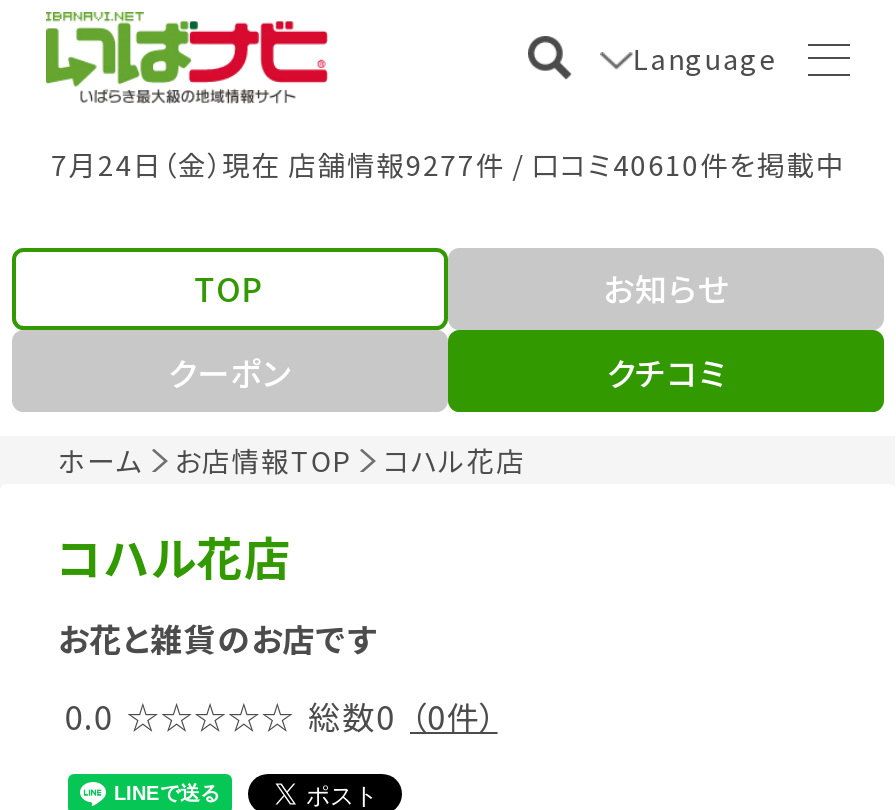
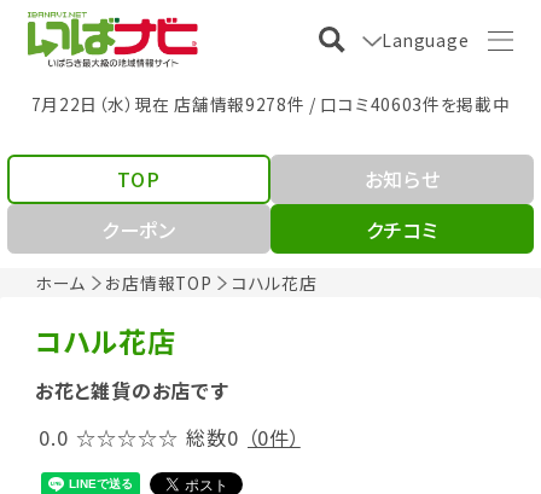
[51,143,845,183] 7月24日（金）現在 店舗情報9277件 / 口コミ40610件を掲載中 -> [31,91,510,116] 7月22日（水）現在 店舗情報9278件 / 口コミ40603件を掲載中

